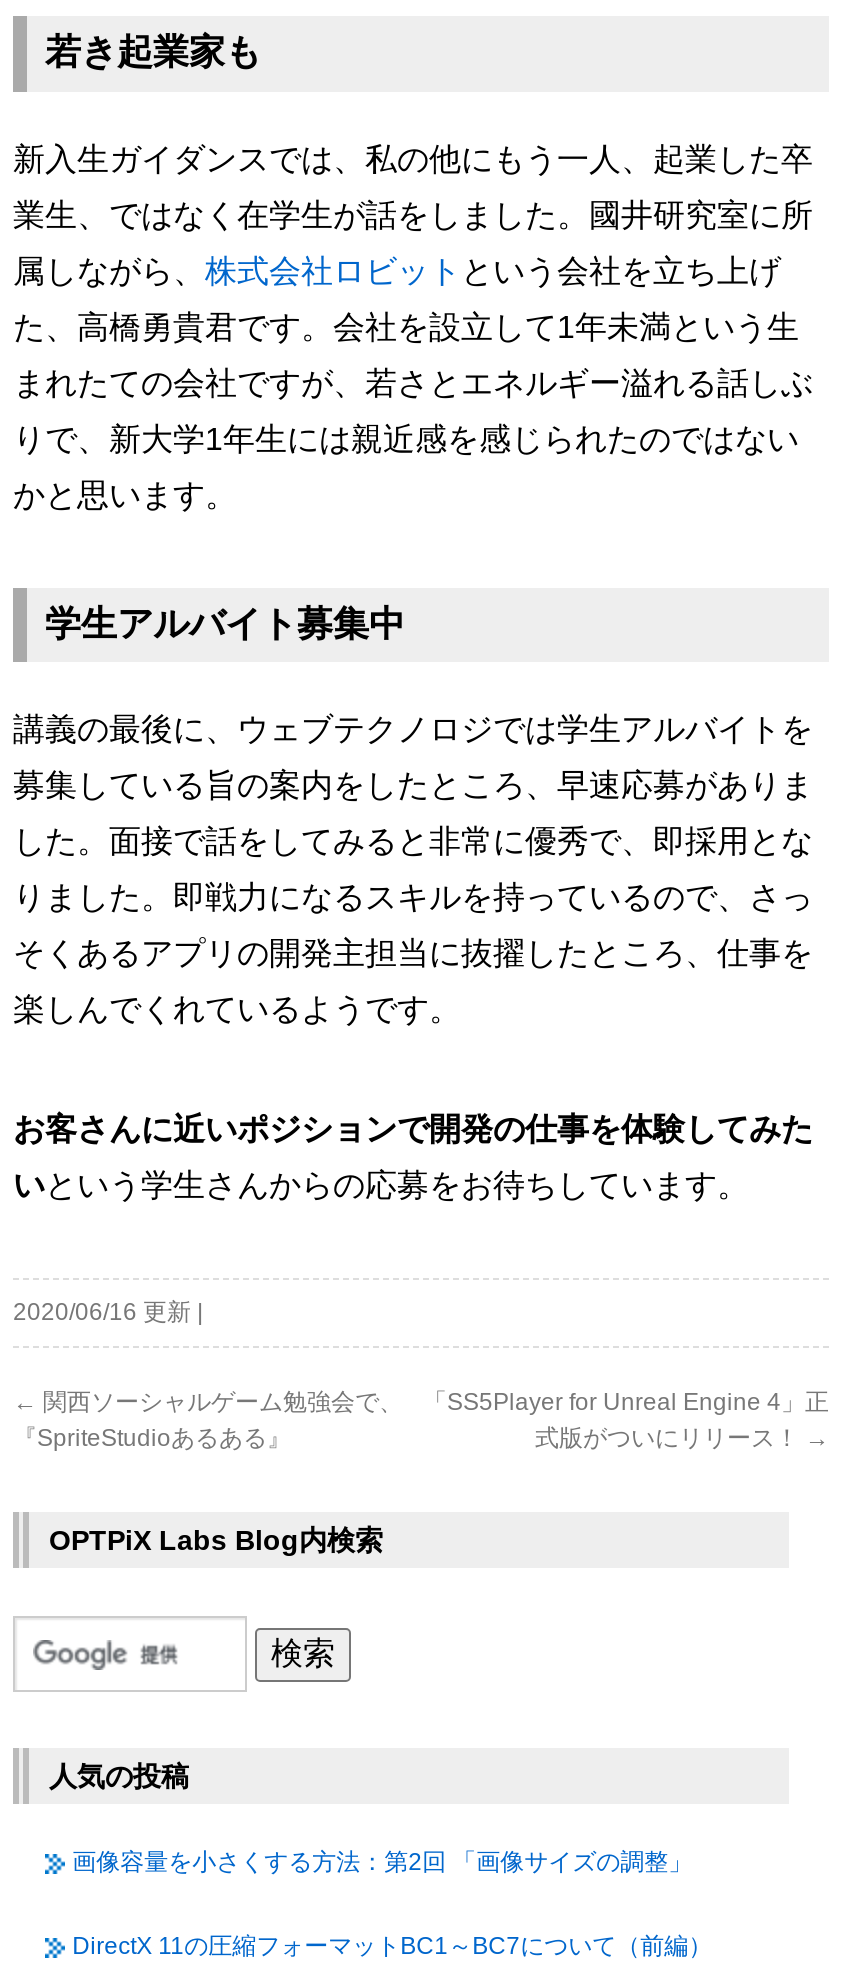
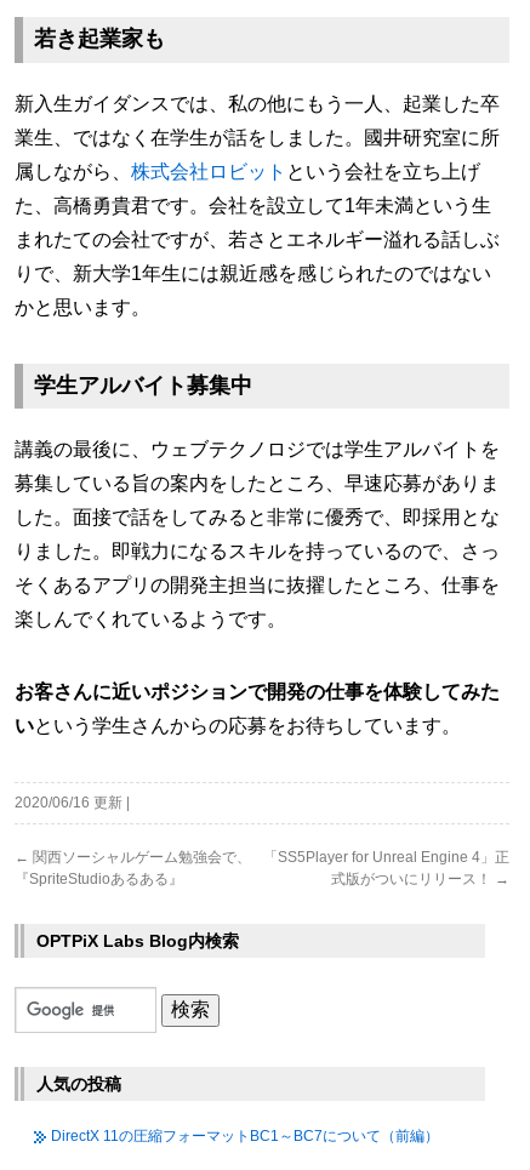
[72,1849,692,1877] 画像容量を小さくする方法：第2回 「画像サイズの調整」 -> none

